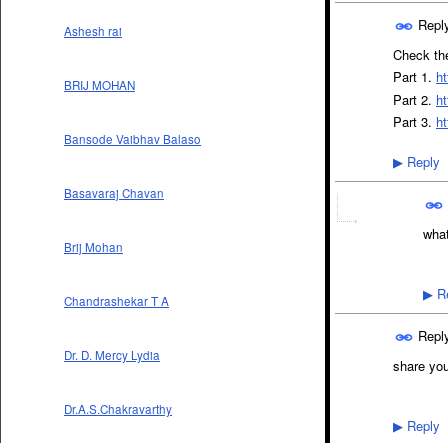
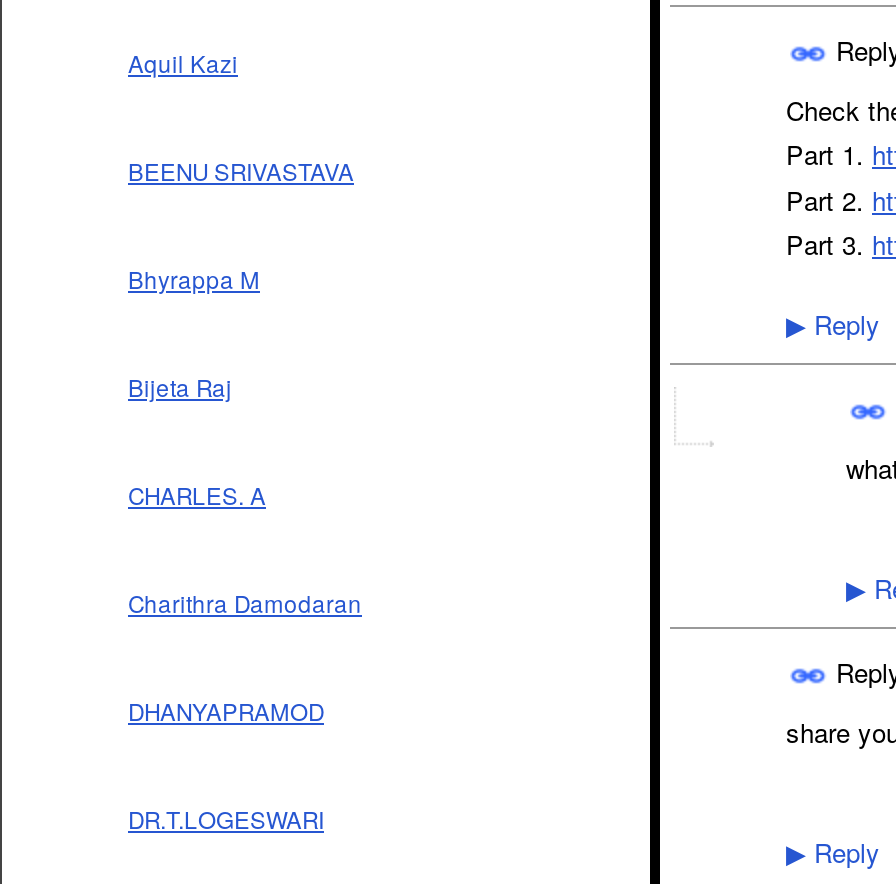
[64,23,122,39] Ashesh rai -> [128,47,238,79] Aquil Kazi
[64,77,135,93] BRIJ MOHAN -> [128,155,354,187] BEENU SRIVASTAVA
[64,131,201,147] Bansode Vaibhav Balaso -> [128,263,260,295] Bhyrappa M
[64,185,164,201] Basavaraj Chavan -> [128,371,232,403] Bijeta Raj
[64,239,123,255] Brij Mohan -> [128,479,266,511] CHARLES. A
[64,293,169,309] Chandrashekar T A -> [128,587,362,619] Charithra Damodaran
[64,347,160,363] Dr. D. Mercy Lydia -> [128,695,324,727] DHANYAPRAMOD
[64,401,172,417] Dr.A.S.Chakravarthy -> [128,803,324,835] DR.T.LOGESWARI

